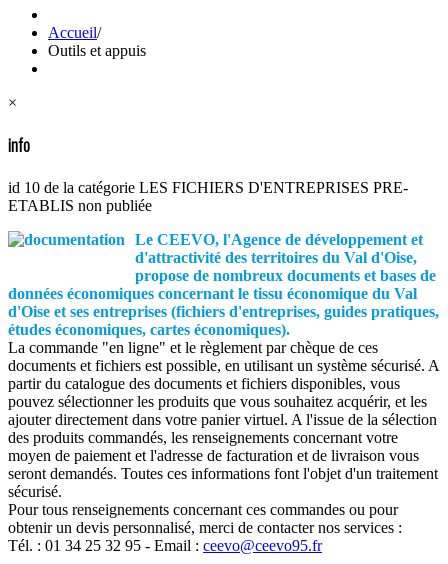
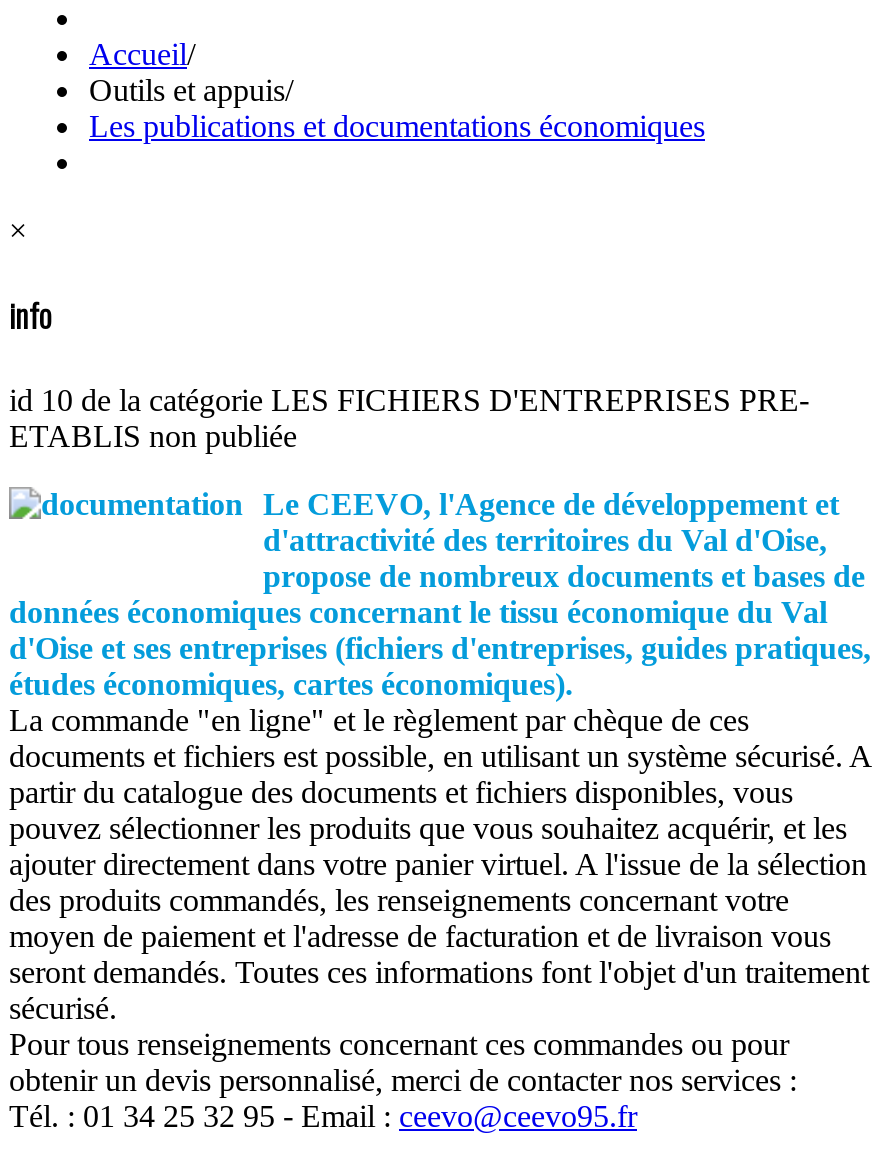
[48,42,146,59] Outils et appuis -> [89,73,705,143] Outils et appuis/ | Les publications et documentations économiques

